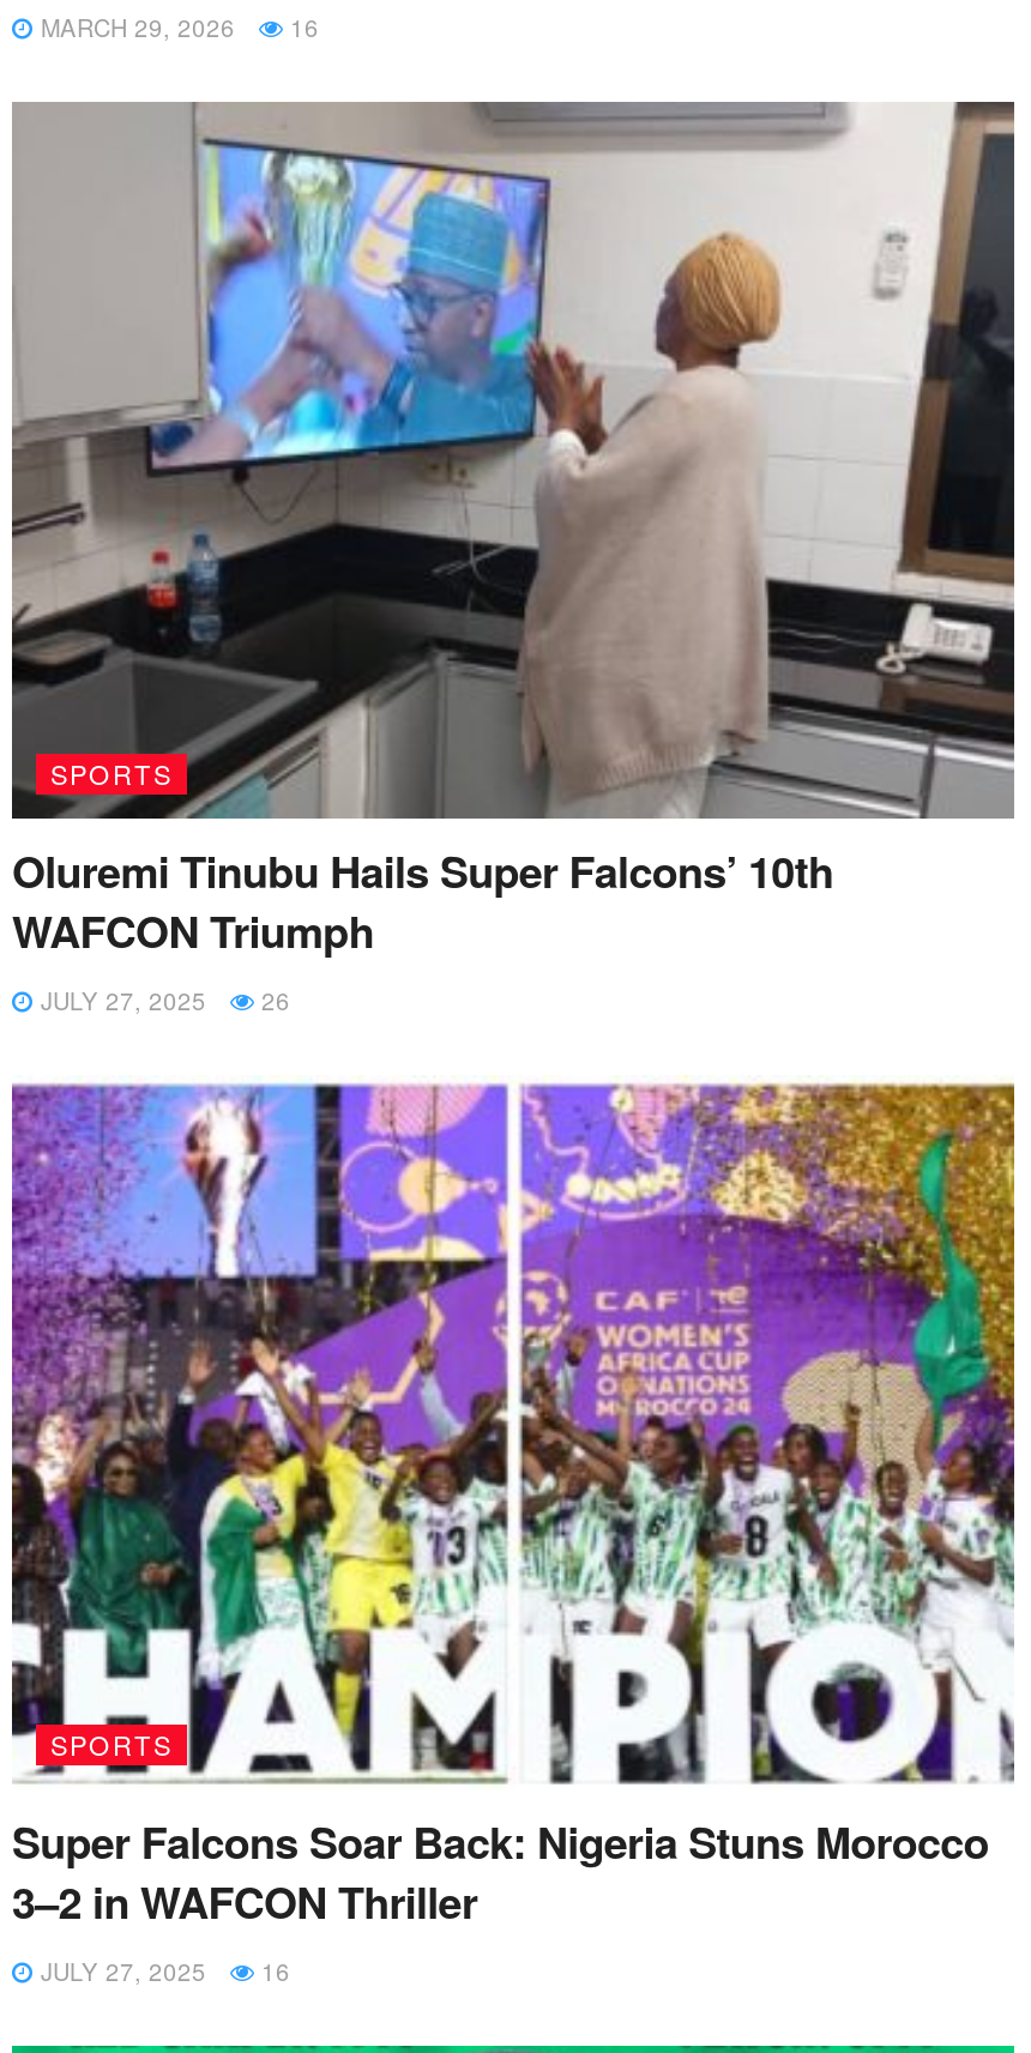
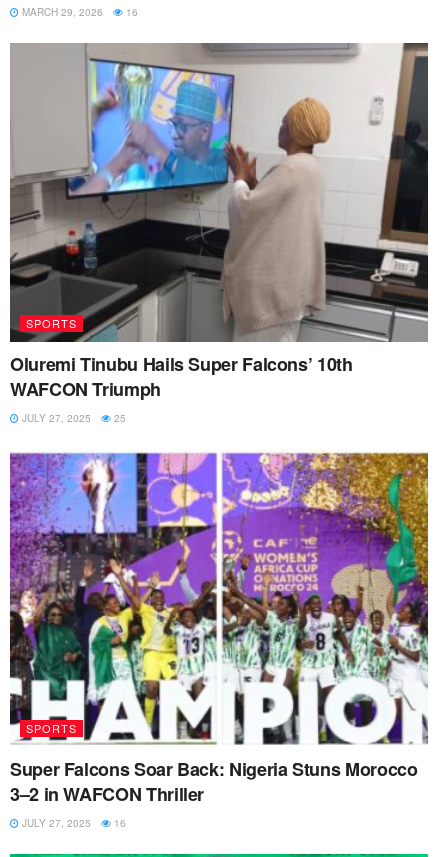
[34,983,290,1017] JULY 27, 2025 26 -> [19,411,126,425] JULY 27, 2025 25

